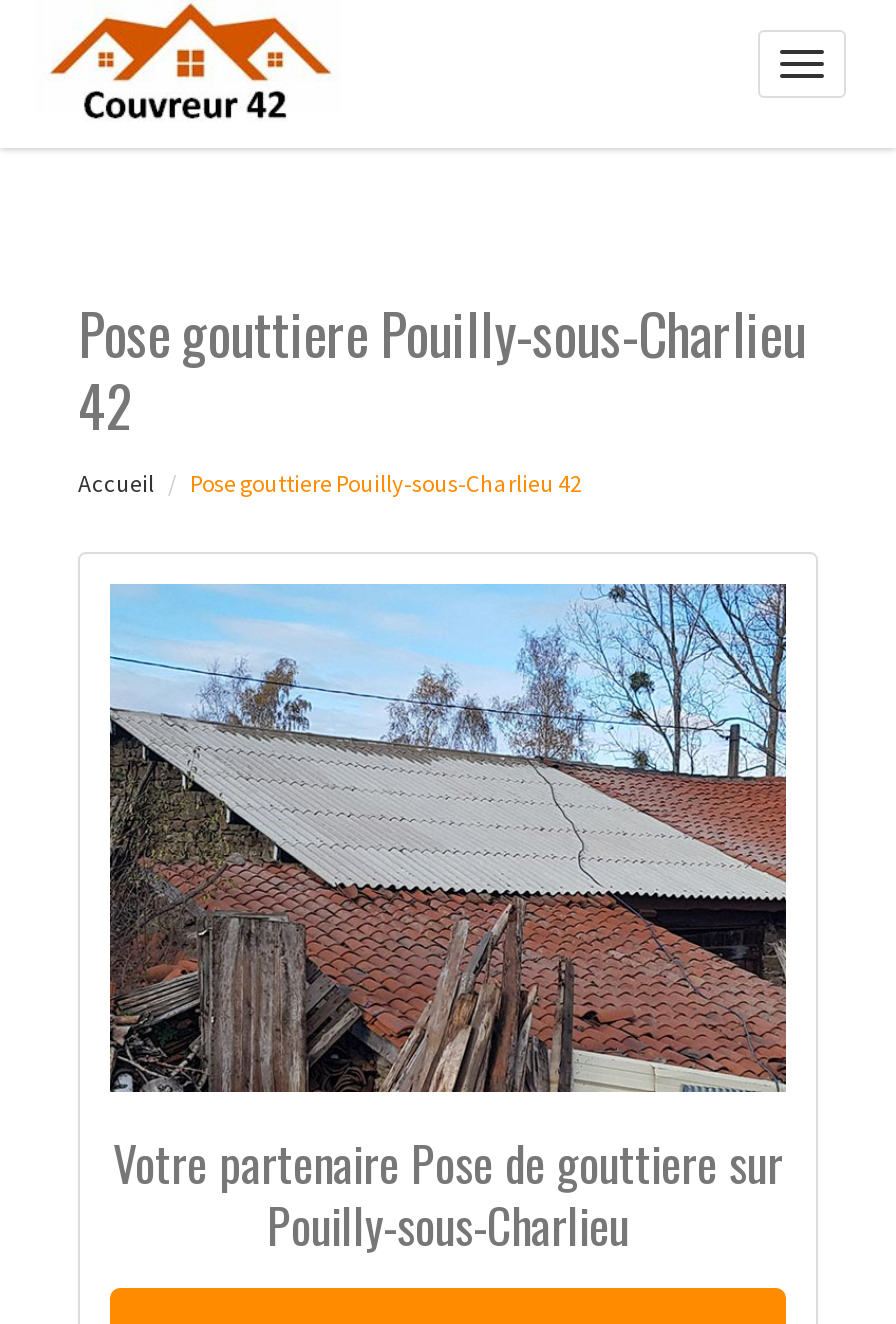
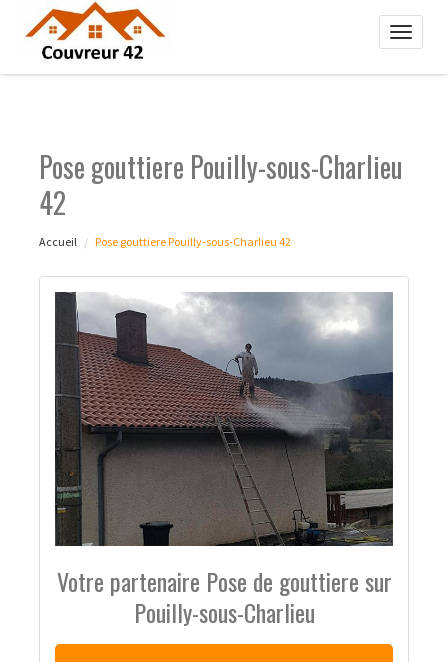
[110,582,788,1094] [image] -> [54,291,394,547] [image]

